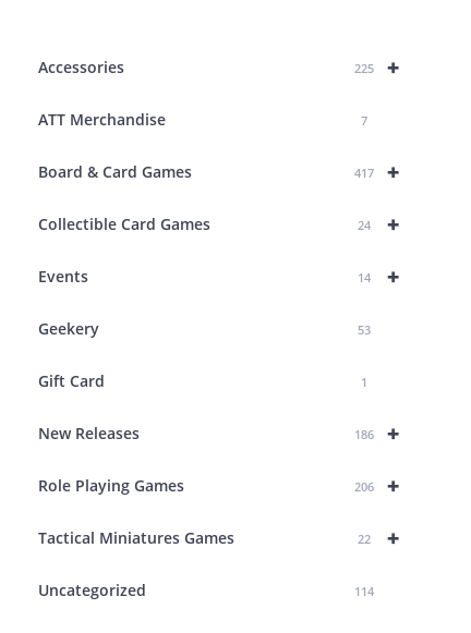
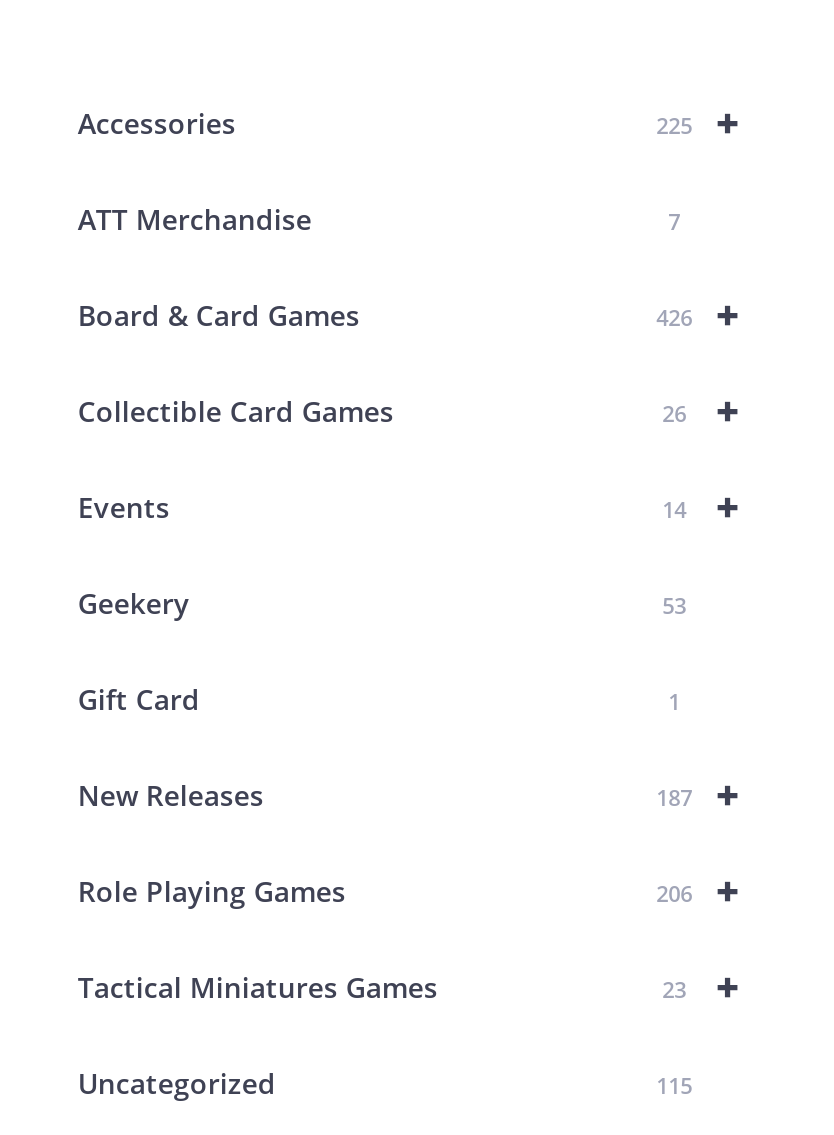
[354,165,374,181] 417 -> [656,302,692,332] 426
[357,217,370,233] 24 -> [662,398,686,428] 26
[354,426,374,442] 186 -> [656,782,692,812] 187
[357,531,370,547] 22 -> [662,974,686,1004] 23
[354,583,374,599] 114 -> [656,1070,692,1100] 115

